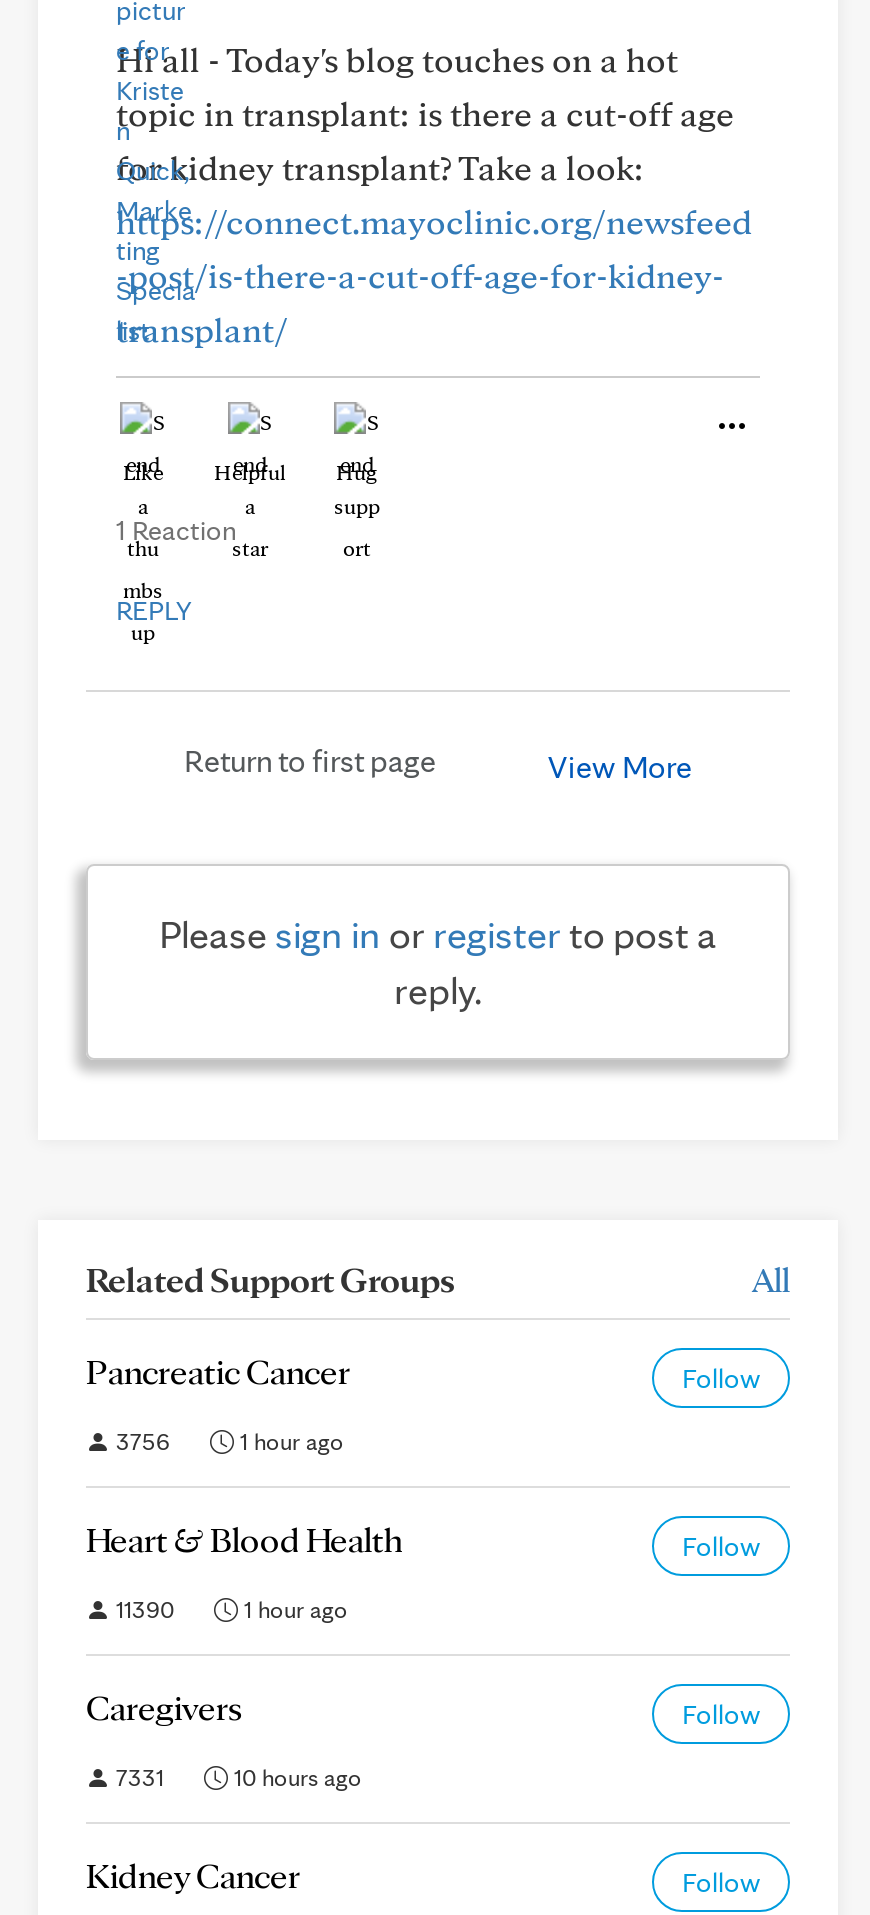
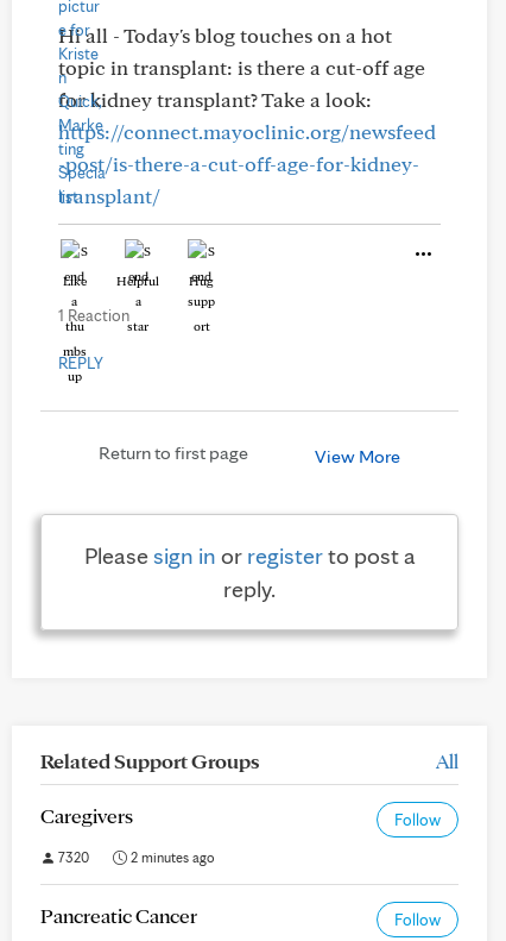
moved [86,1350,350,1392] -> [40,903,197,928]: Pancreatic Cancer
[86,1362,760,1624] Follow | 3756 | 1 hour ago | Heart & Blood Health | Follow | 11390 | 1 hour ago -> none
[110,1762,164,1792] 7331 -> [55,848,89,866] 7320
[228,1762,362,1792] 10 hours ago -> [127,848,215,866] 2 minutes ago
[86,1854,300,1896] Kidney Cancer -> none

